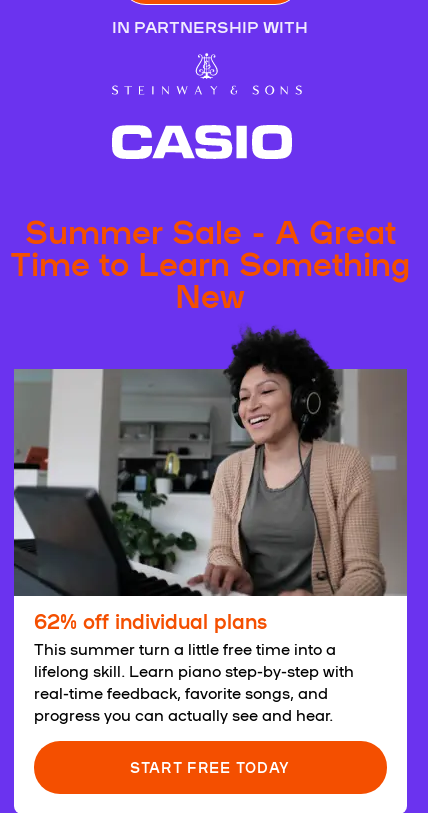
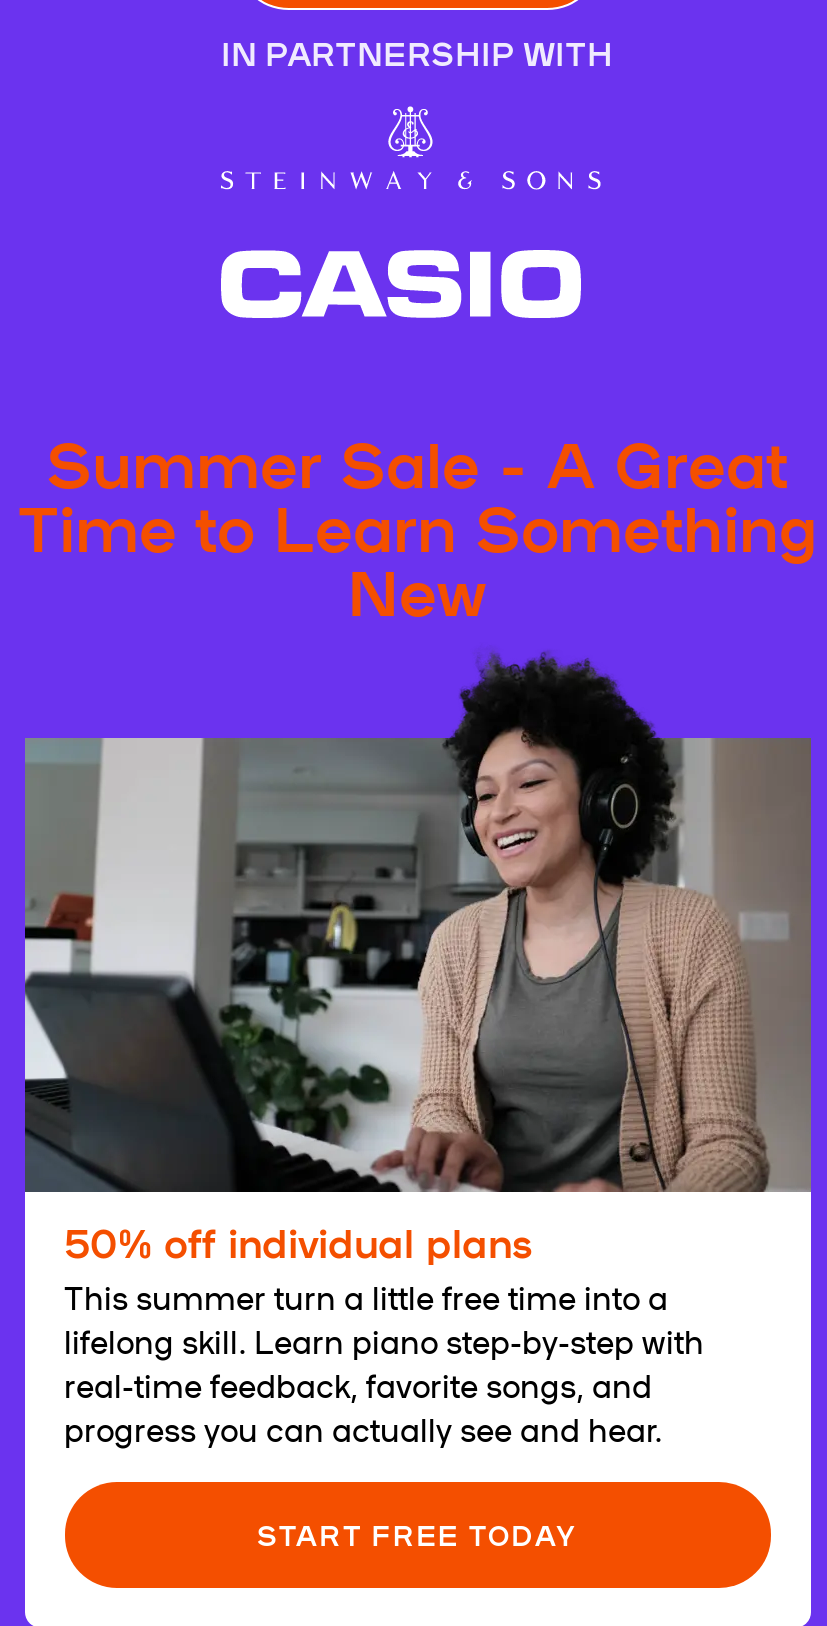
[33,605,266,633] 62% off individual plans -> [64,1211,532,1267] 50% off individual plans

